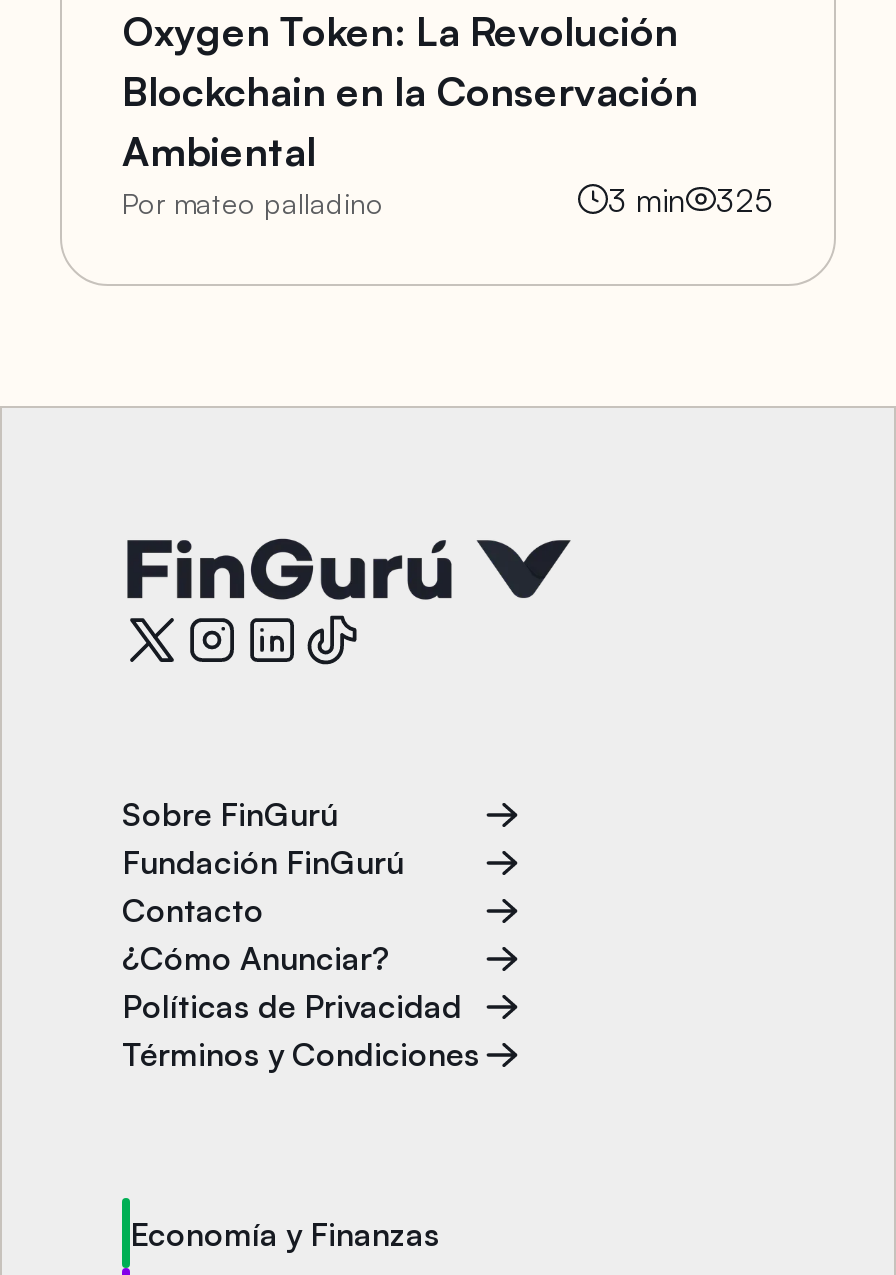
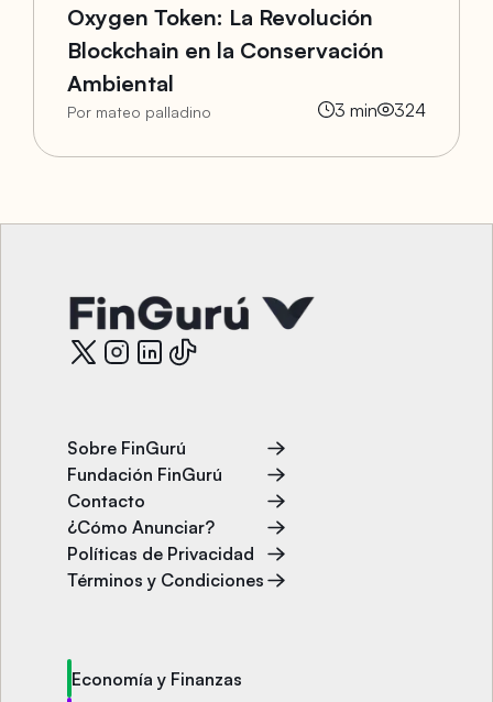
[608,179,774,219] 3 min 325 -> [335,98,426,120] 3 min 324

